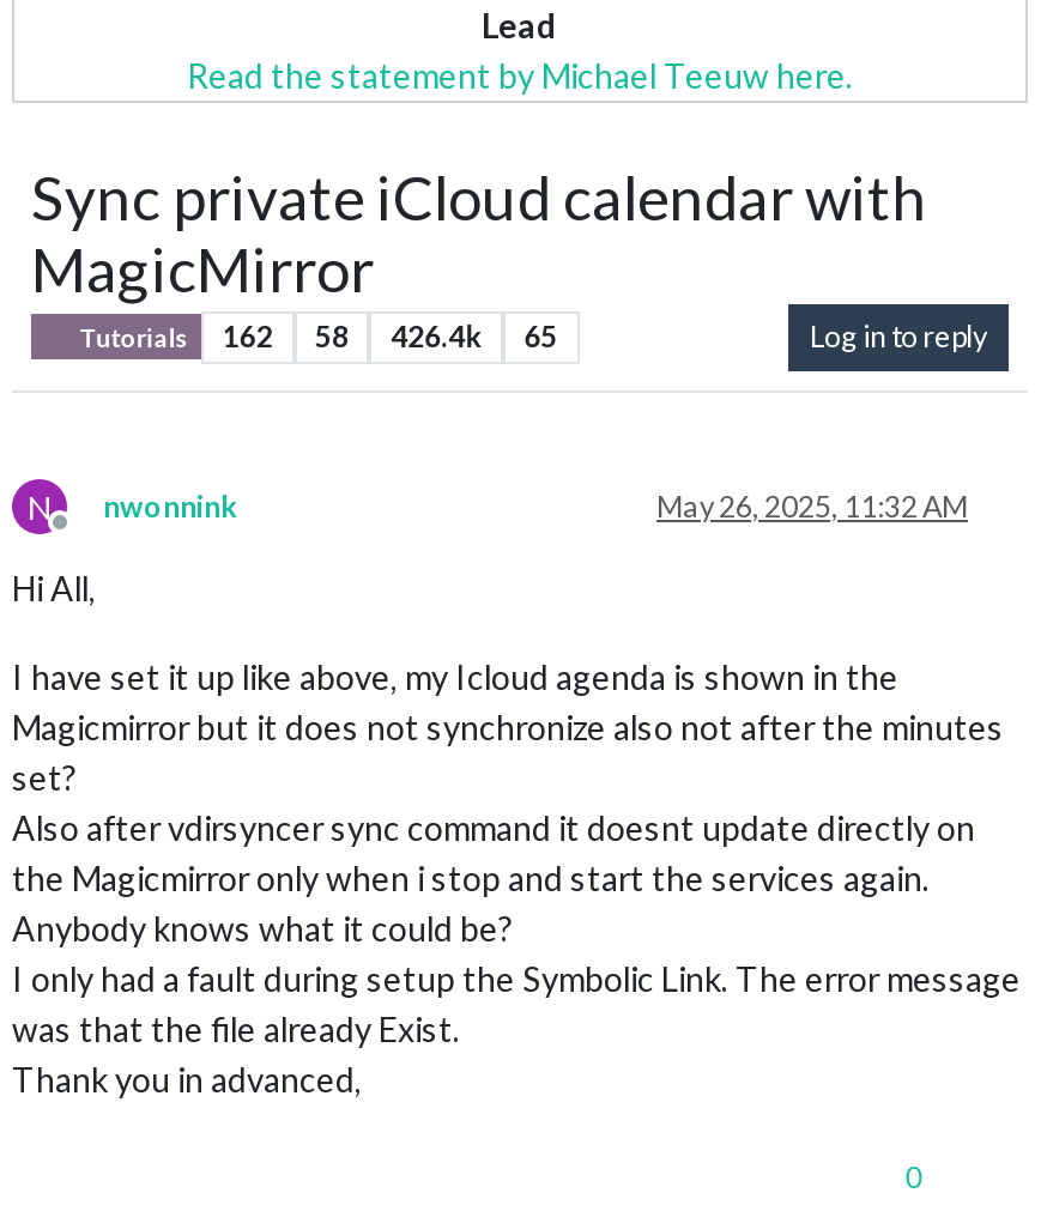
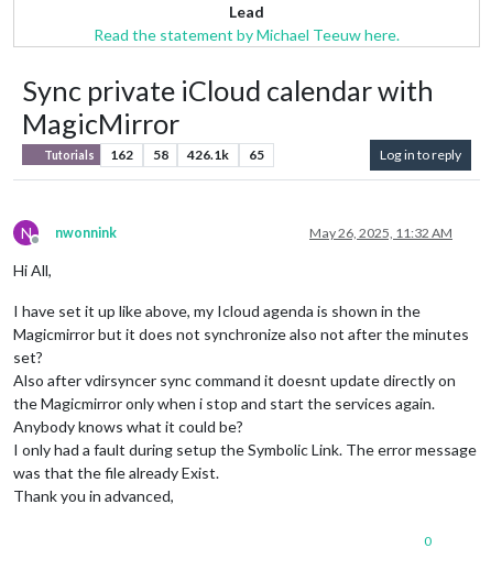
[75,318,558,354] Tutorials 162 58 426.4k 65 -> [42,146,264,163] Tutorials 162 58 426.1k 65

